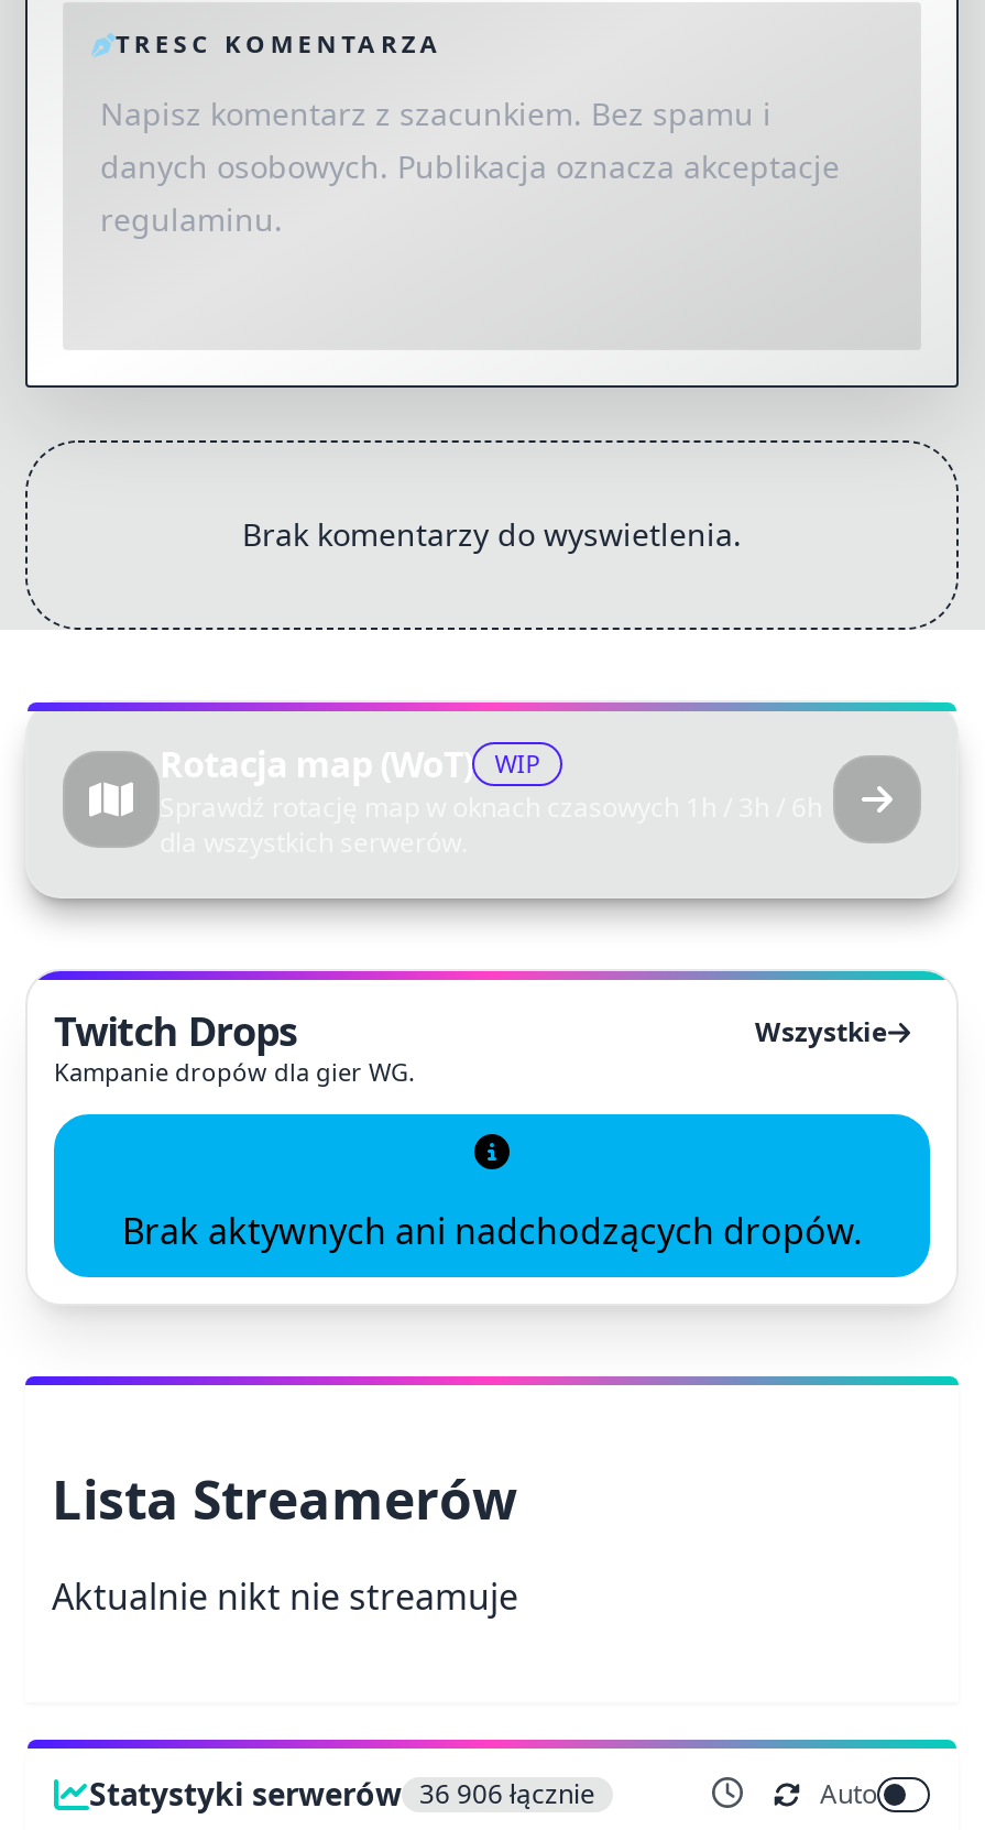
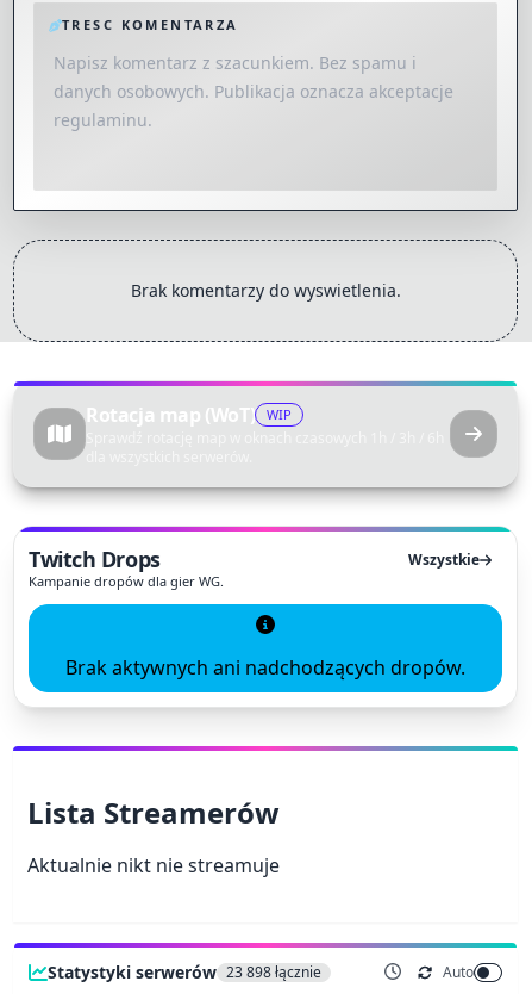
[89,1772,595,1814] Statystyki serwerów 36 906 łącznie -> [48,960,321,983] Statystyki serwerów 23 898 łącznie

